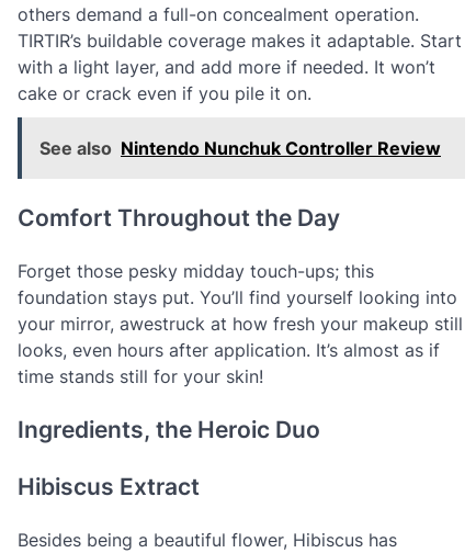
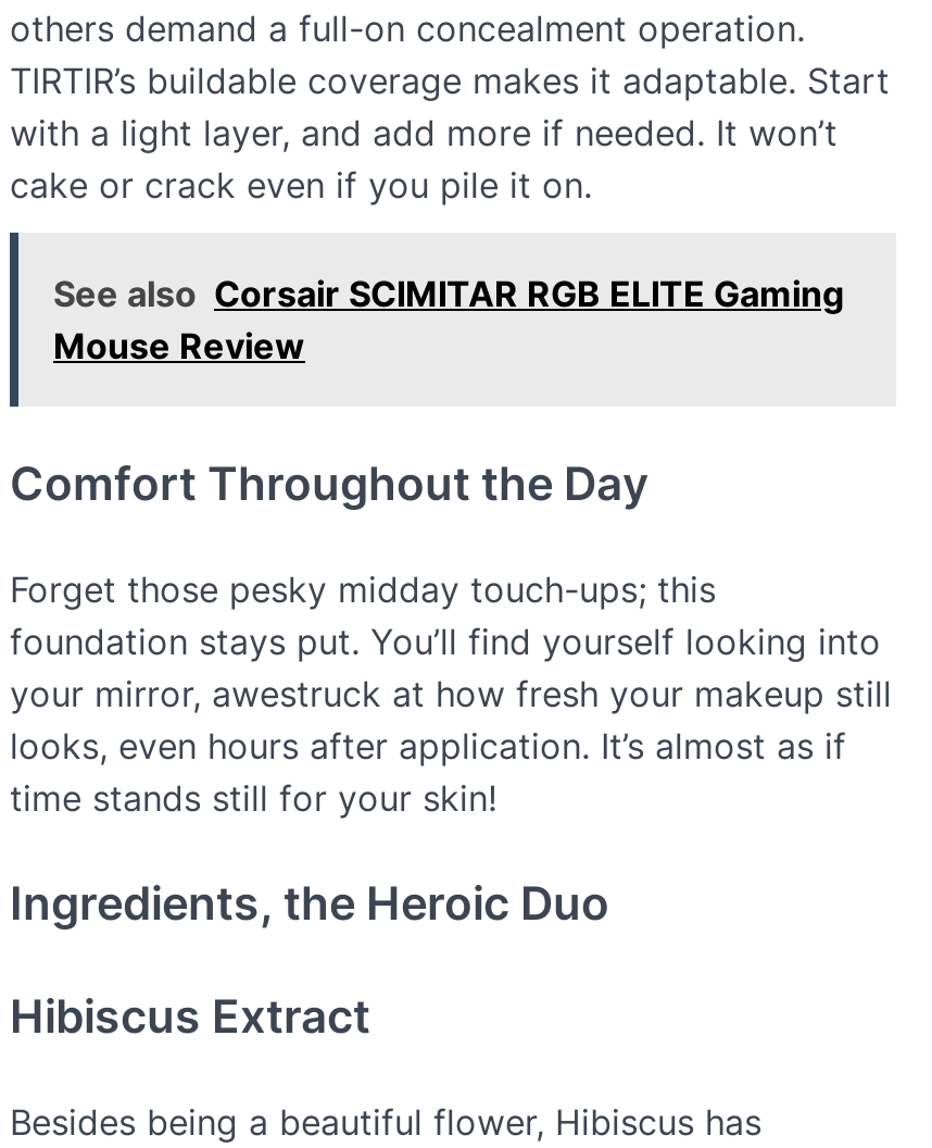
[39,137,441,159] See also Nintendo Nunchuk Controller Review -> [53,271,844,366] See also Corsair SCIMITAR RGB ELITE Gaming | Mouse Review

